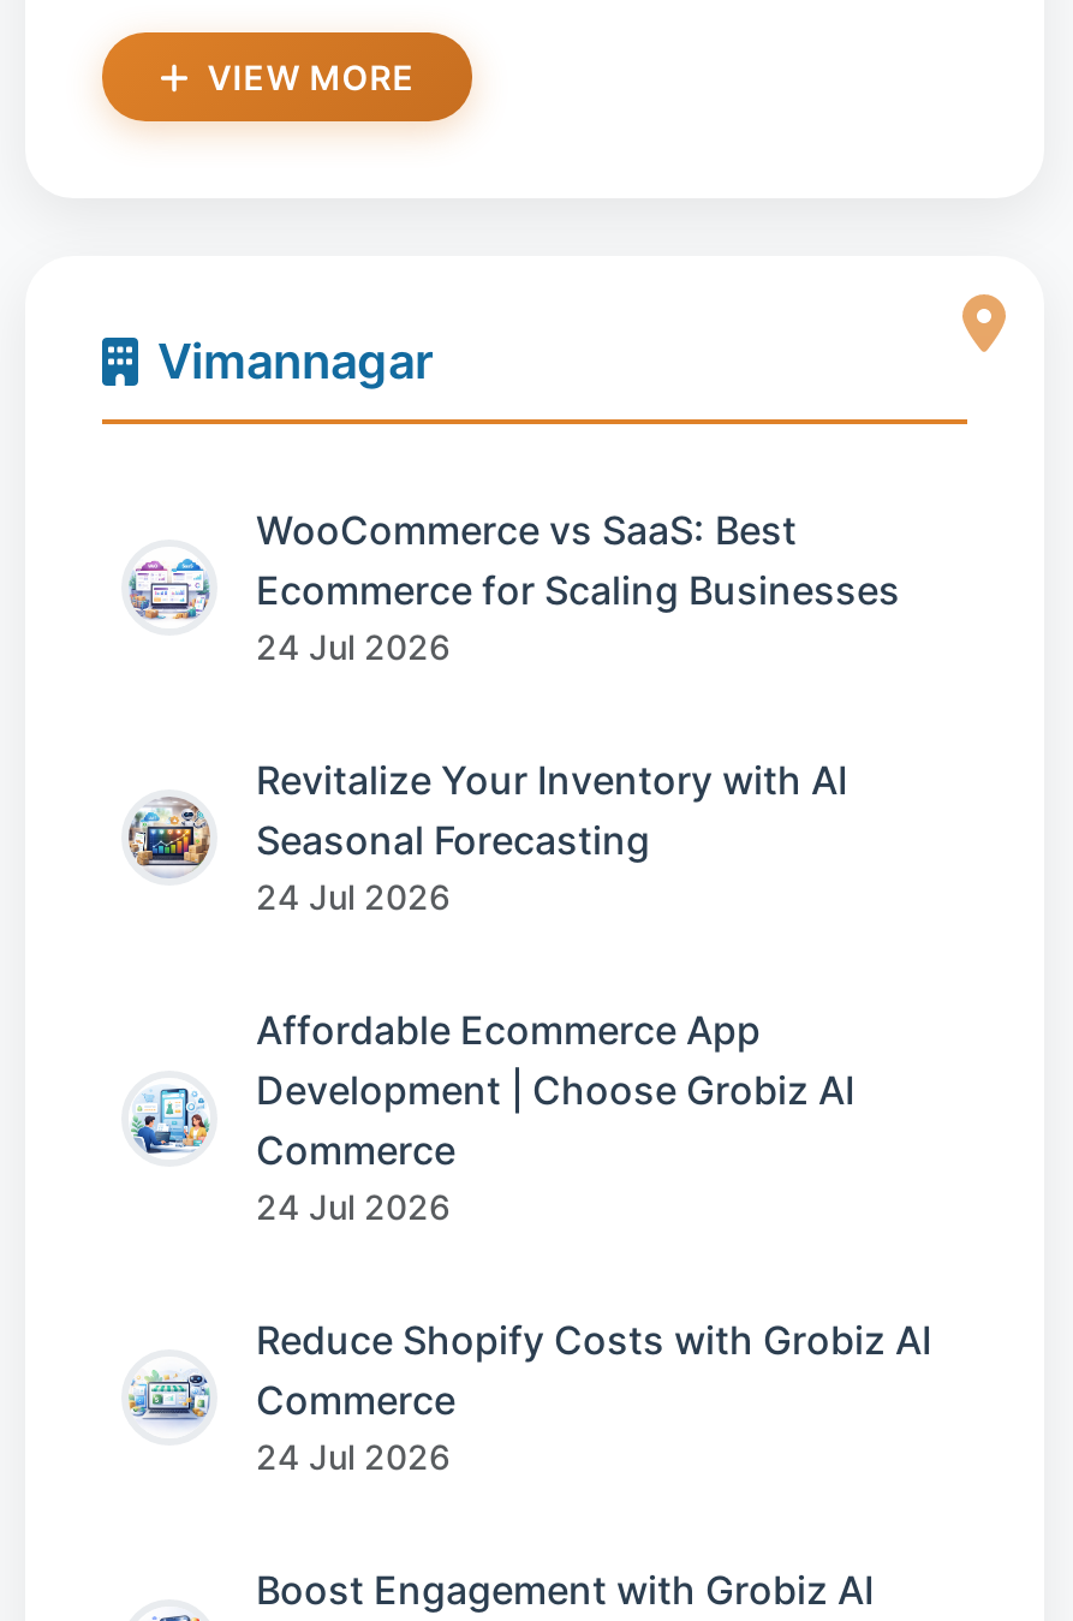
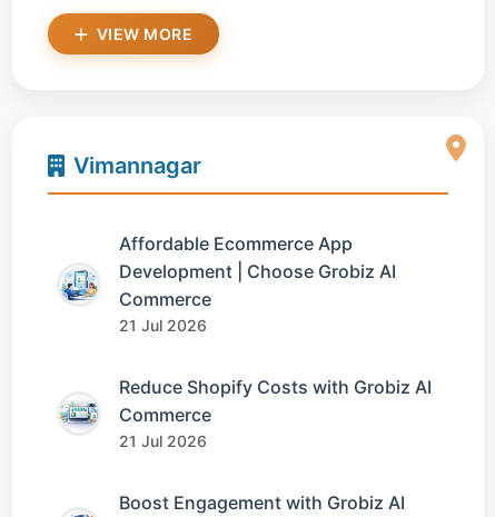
[124,506,900,917] [image] | WooCommerce vs SaaS: Best | Ecommerce for Scaling Businesses | 24 Jul 2026 | Revitalize Your Inventory with AI | Seasonal Forecasting | 24 Jul 2026 -> none
[124,792,213,883] [image] -> none
[256,1186,451,1227] 24 Jul 2026 -> [119,316,207,335] 21 Jul 2026
[256,1436,451,1477] 24 Jul 2026 -> [119,431,207,450] 21 Jul 2026

